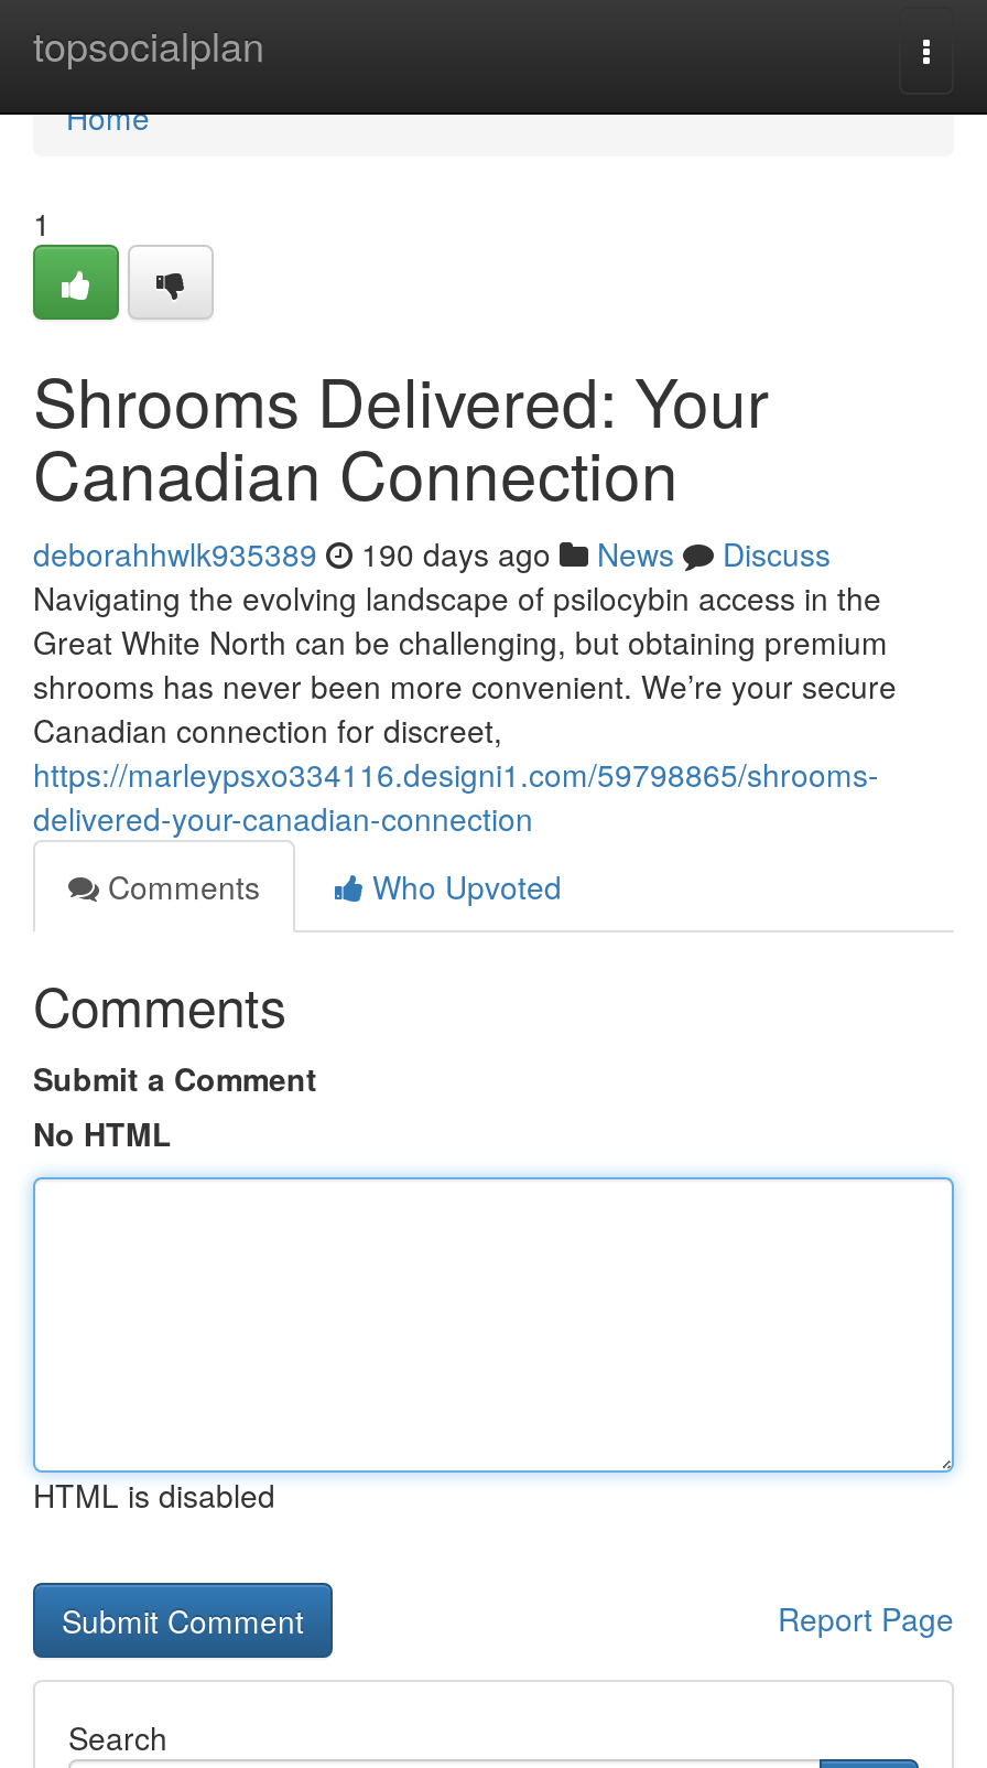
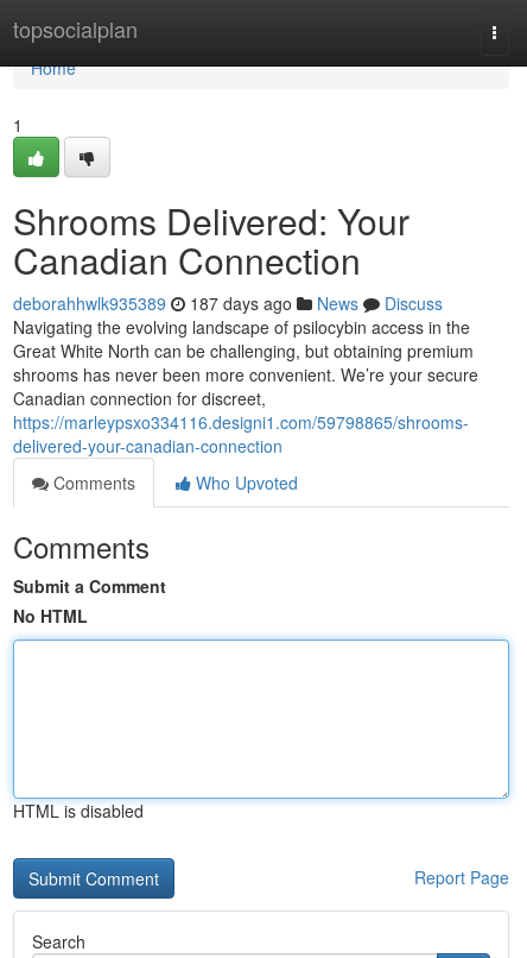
[33,531,831,575] deborahhwlk935389 190 days ago News Discuss -> [13,291,443,315] deborahhwlk935389 187 days ago News Discuss

